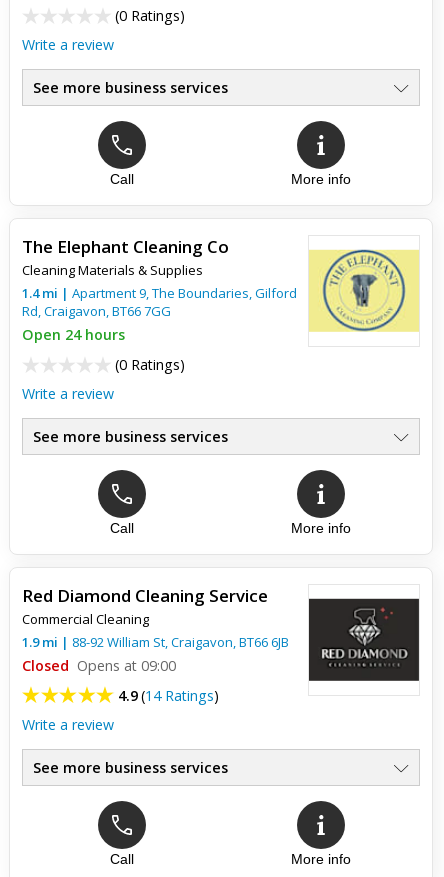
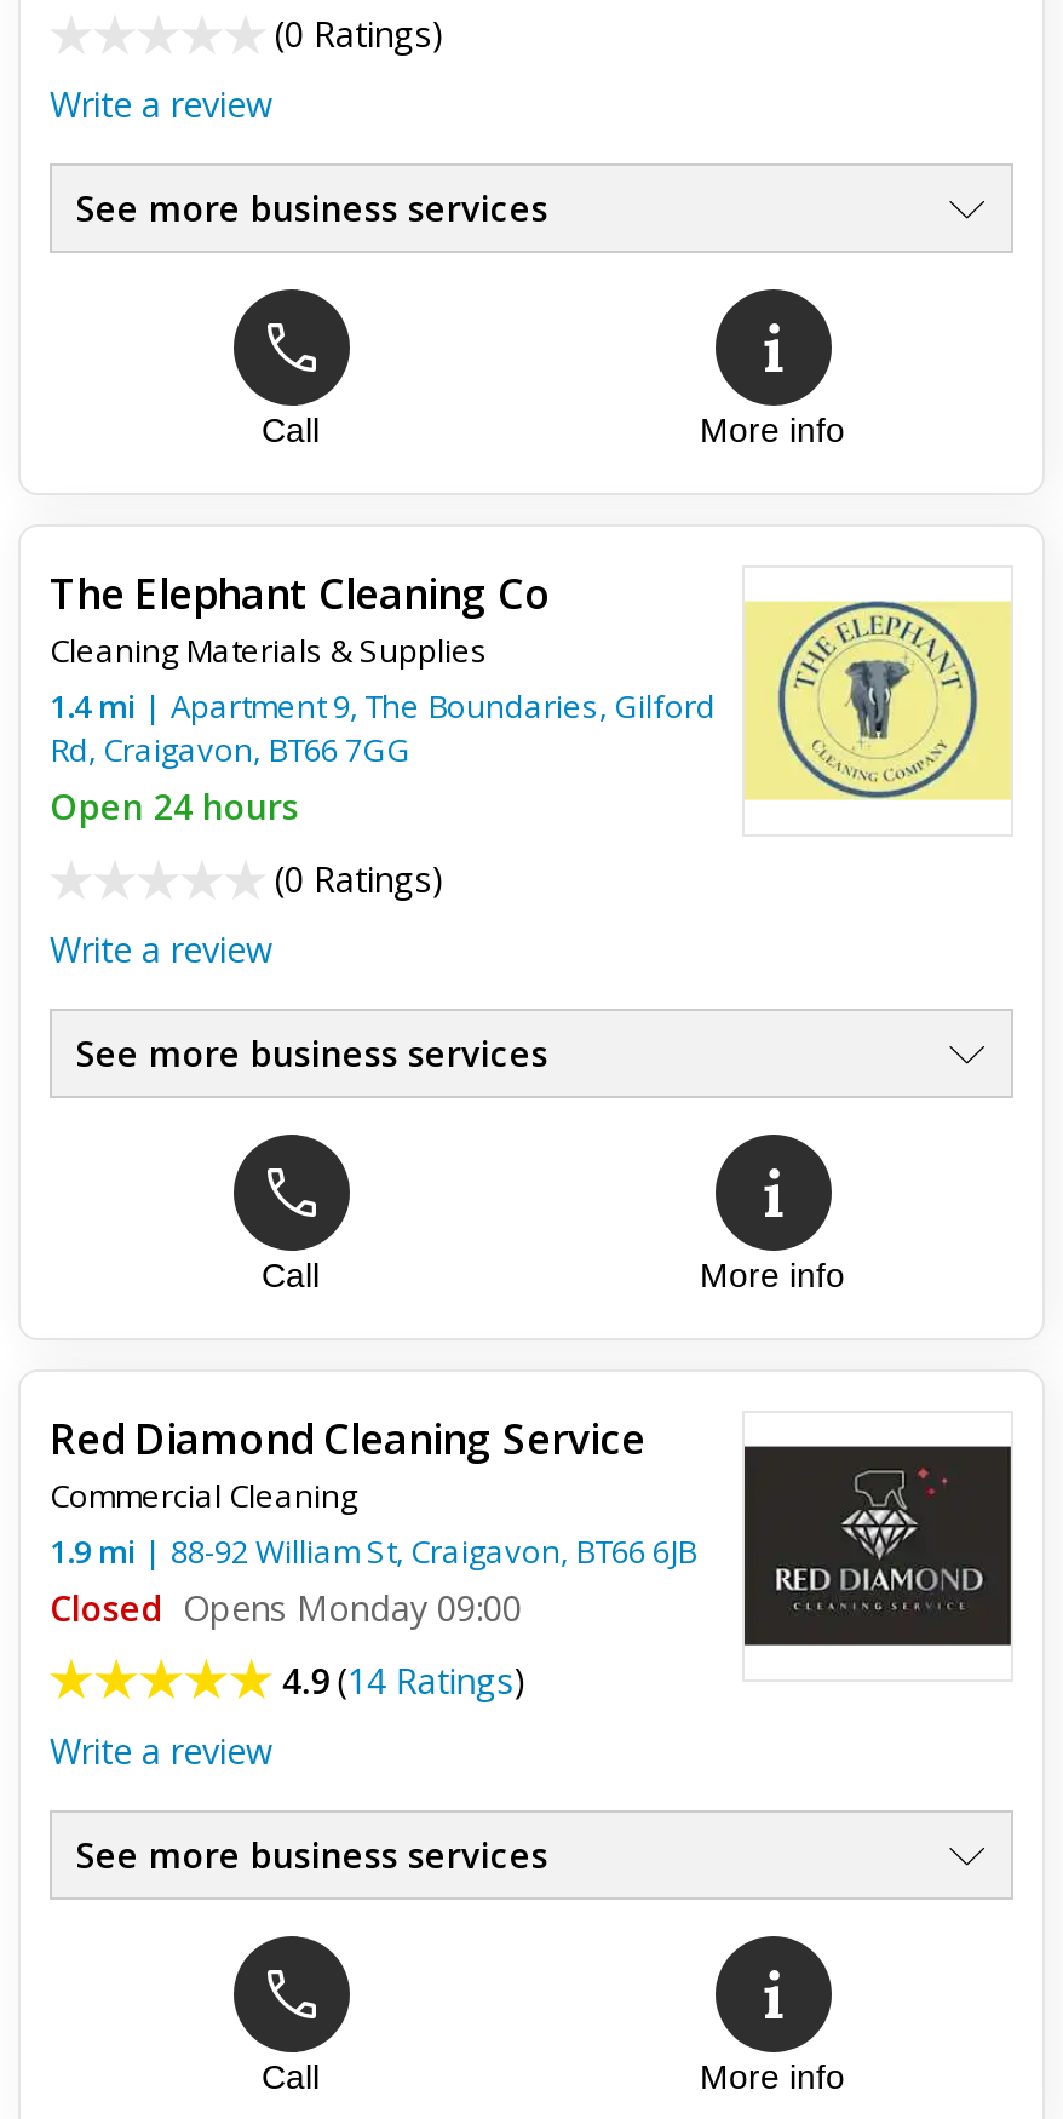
[22,656,176,675] Closed Opens at 09:00 -> [50,1585,522,1631] Closed Opens Monday 09:00

